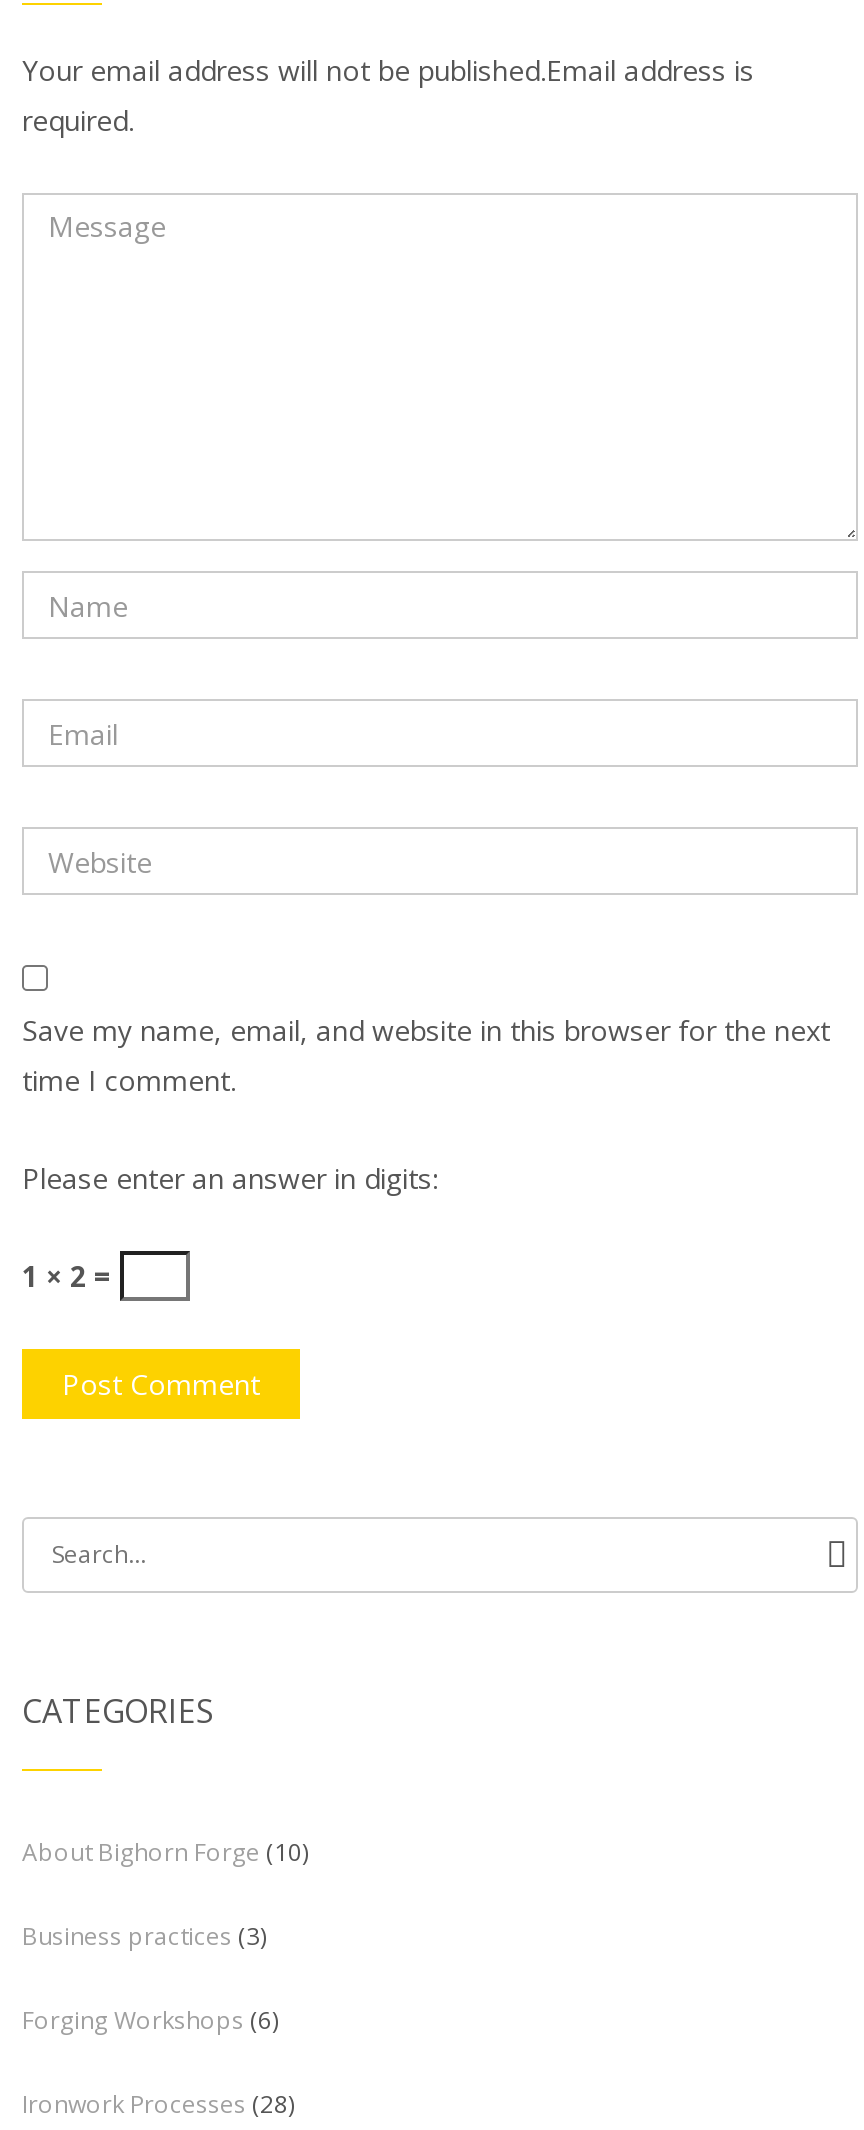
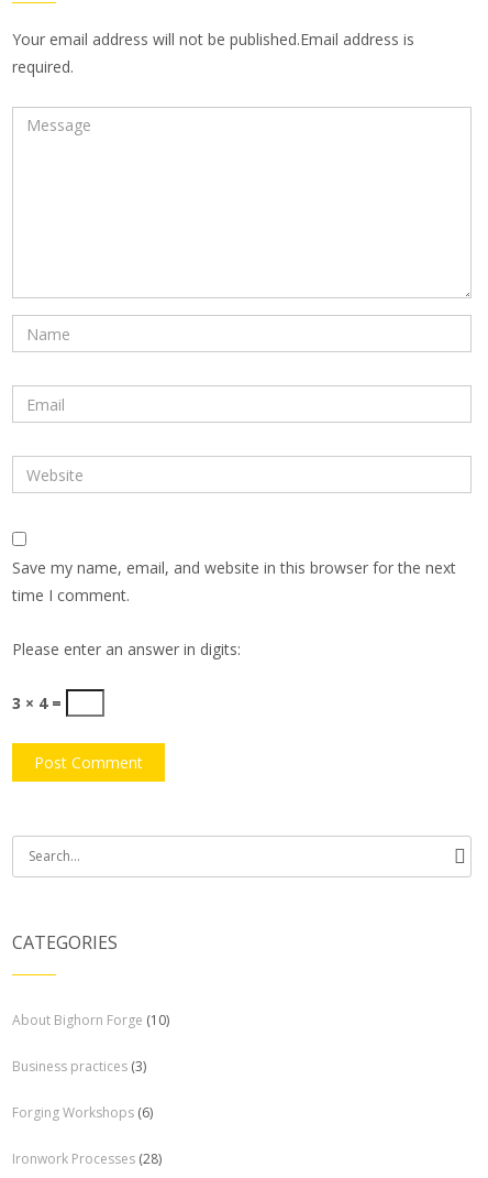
[22,1257,120,1295] 1 × 2 = -> [12,692,66,713] 3 × 4 =

